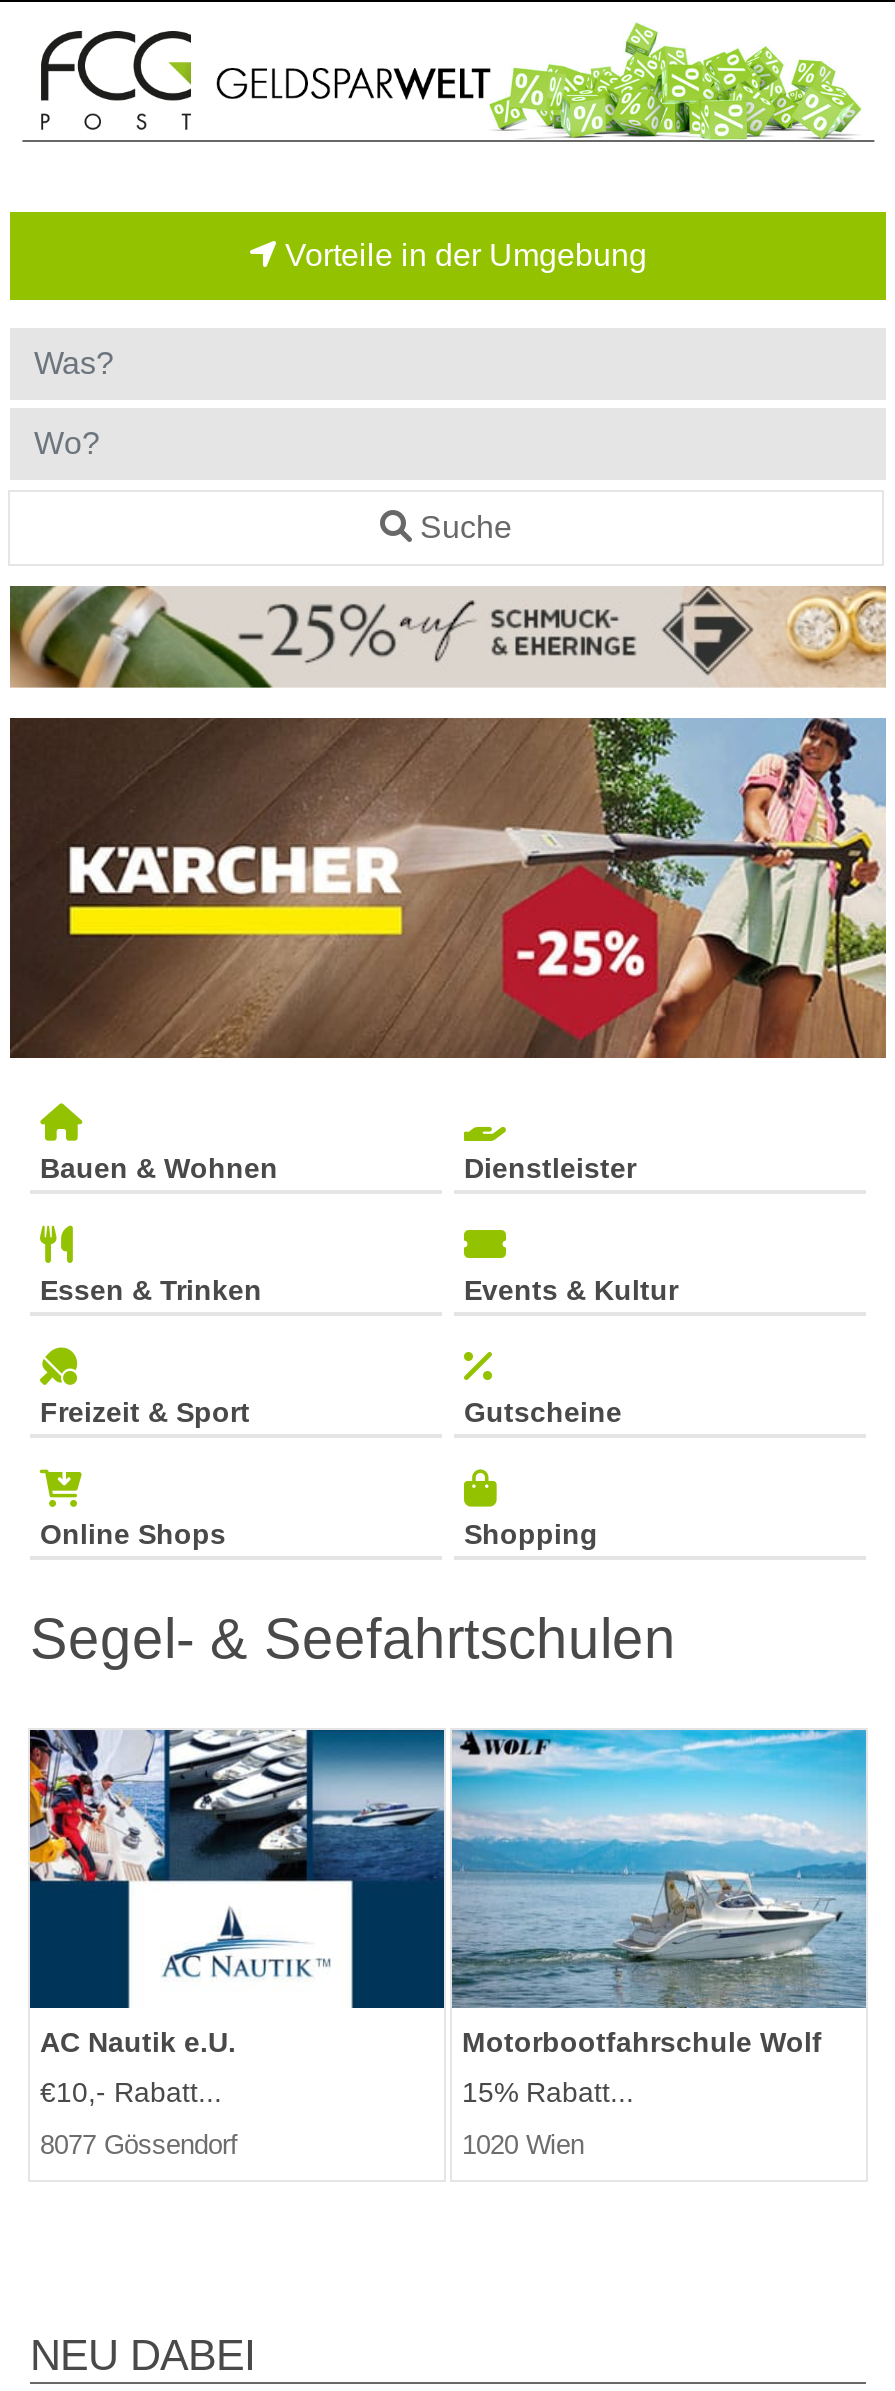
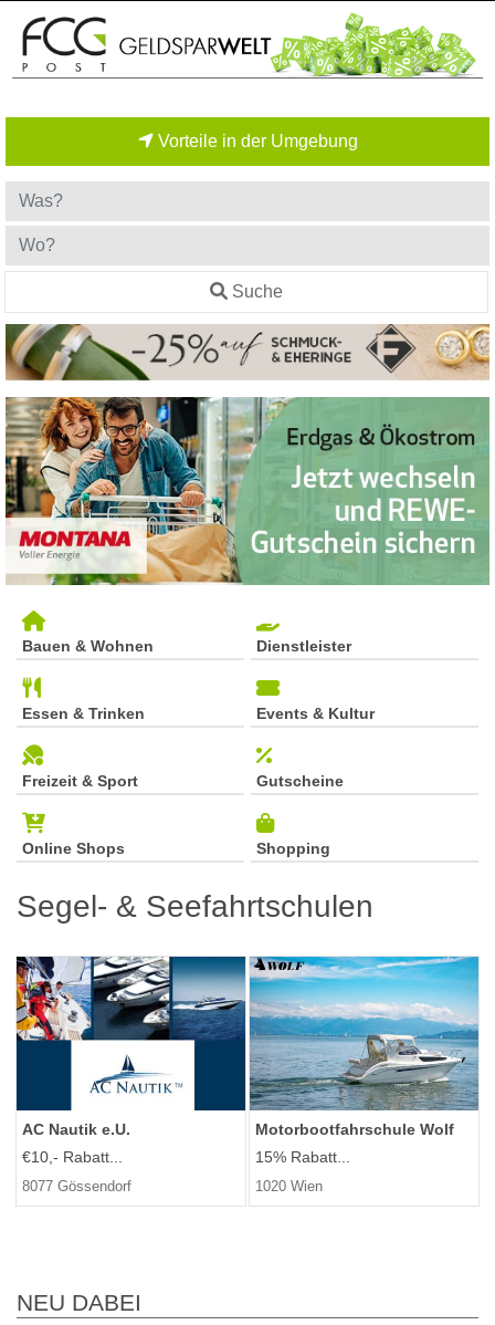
[8,716,886,1060] [image] -> [4,396,489,586] [image]

